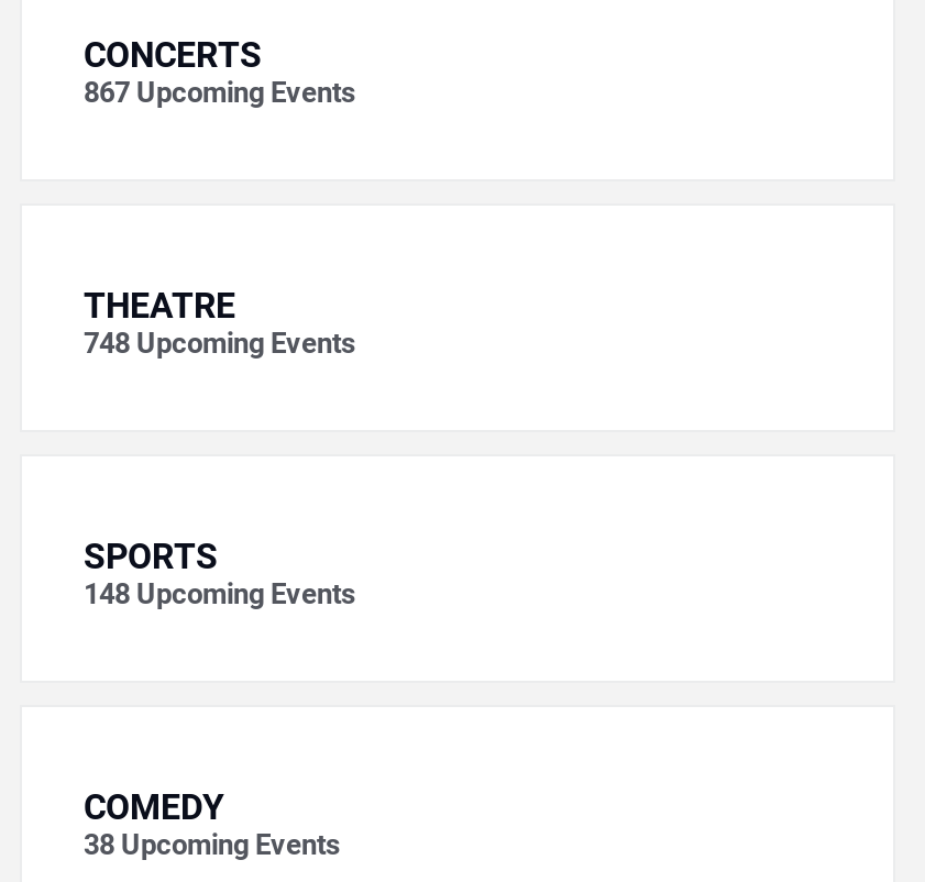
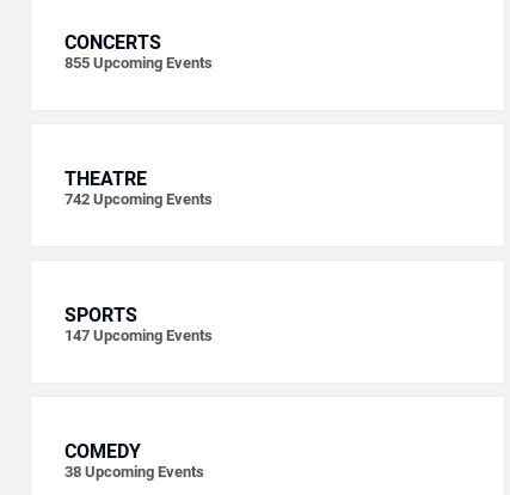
[84,77,356,110] 867 Upcoming Events -> [64,54,213,72] 855 Upcoming Events
[84,328,356,360] 748 Upcoming Events -> [64,191,213,209] 742 Upcoming Events
[84,578,356,611] 148 Upcoming Events -> [64,327,213,345] 147 Upcoming Events

